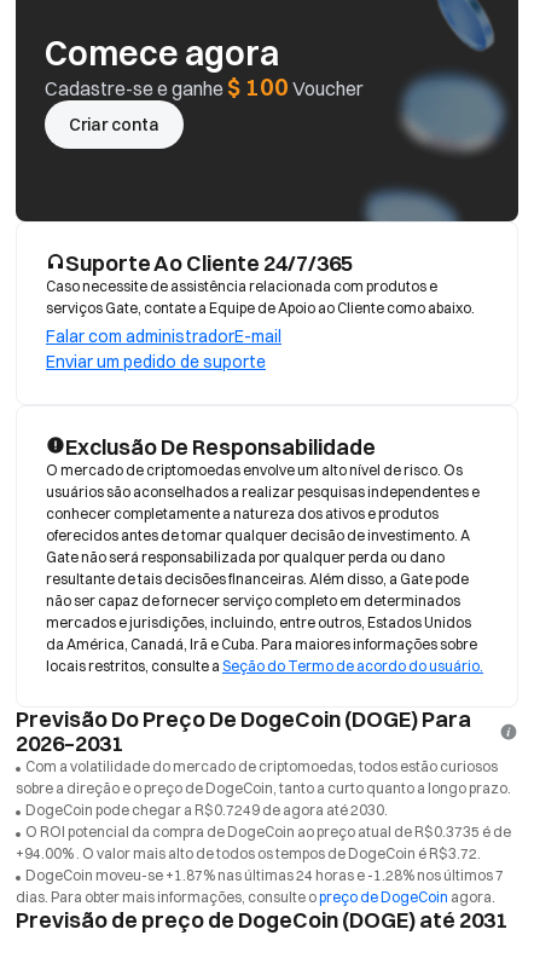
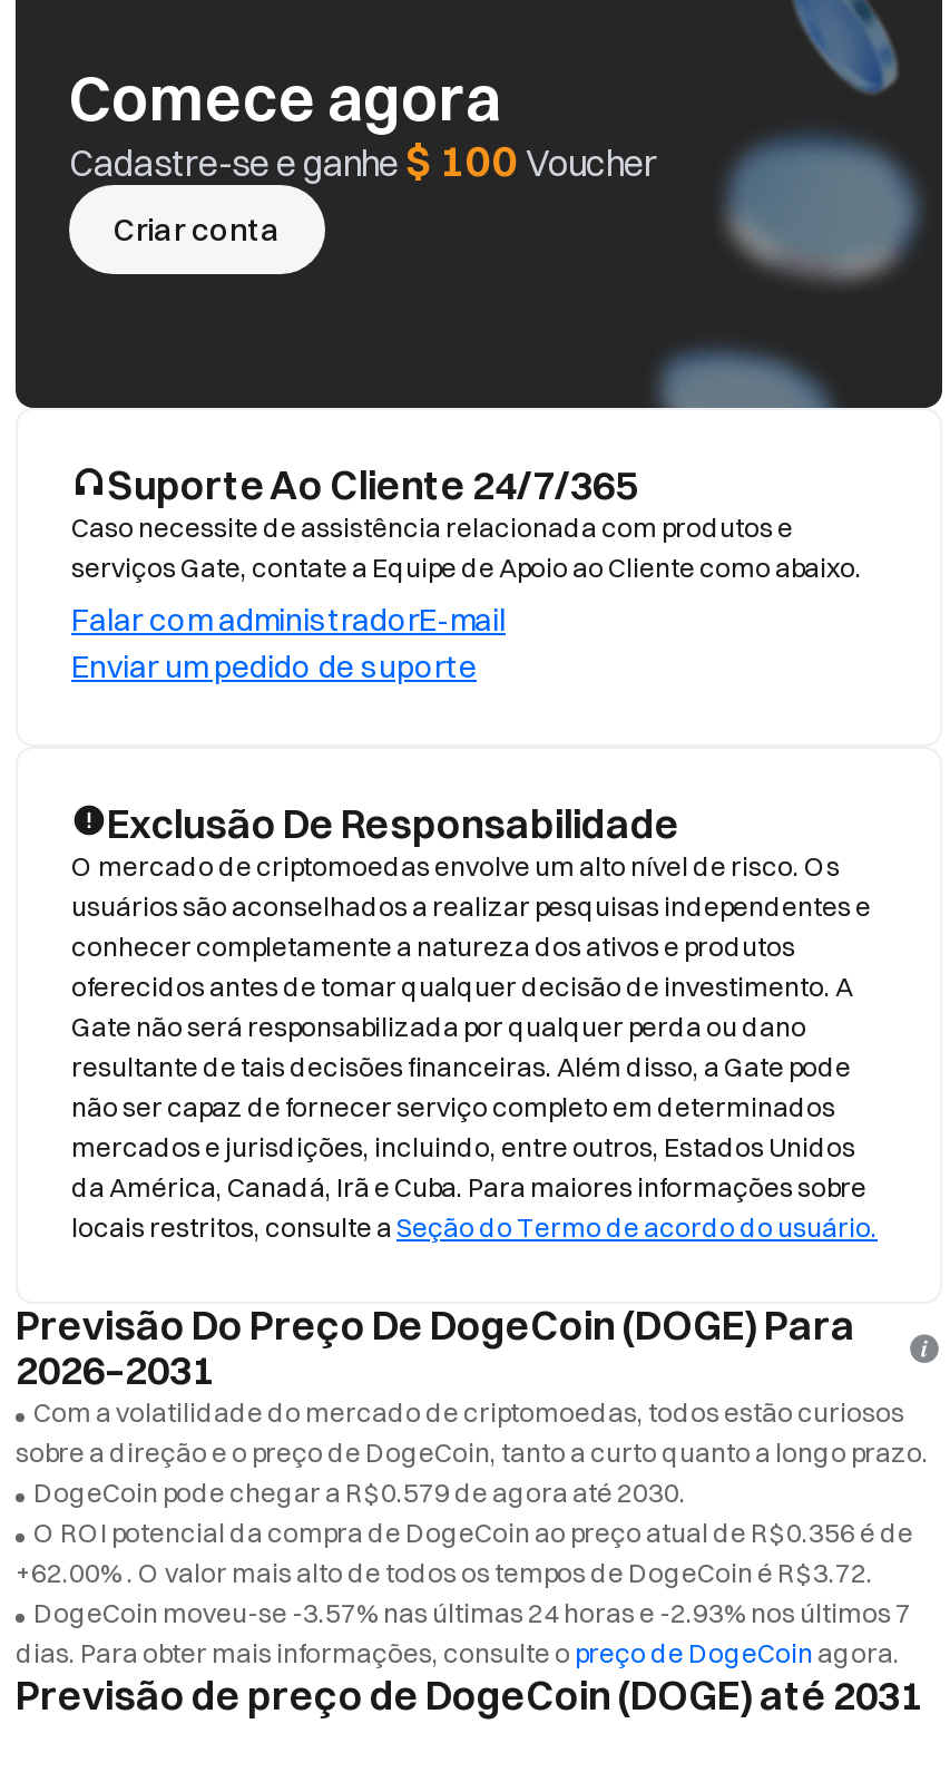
[25,801,388,819] DogeCoin pode chegar a R$0.7249 de agora até 2030. -> [33,1476,686,1509] DogeCoin pode chegar a R$0.579 de agora até 2030.
[25,822,511,841] O ROI potencial da compra de DogeCoin ao preço atual de R$0.3735 é de -> [33,1516,913,1549] O ROI potencial da compra de DogeCoin ao preço atual de R$0.356 é de
[16,844,481,862] +94.00% . O valor mais alto de todos os tempos de DogeCoin é R$3.72. -> [16,1556,873,1589] +62.00% . O valor mais alto de todos os tempos de DogeCoin é R$3.72.
[25,866,504,884] DogeCoin moveu-se +1.87% nas últimas 24 horas e -1.28% nos últimos 7 -> [33,1596,911,1629] DogeCoin moveu-se -3.57% nas últimas 24 horas e -2.93% nos últimos 7

